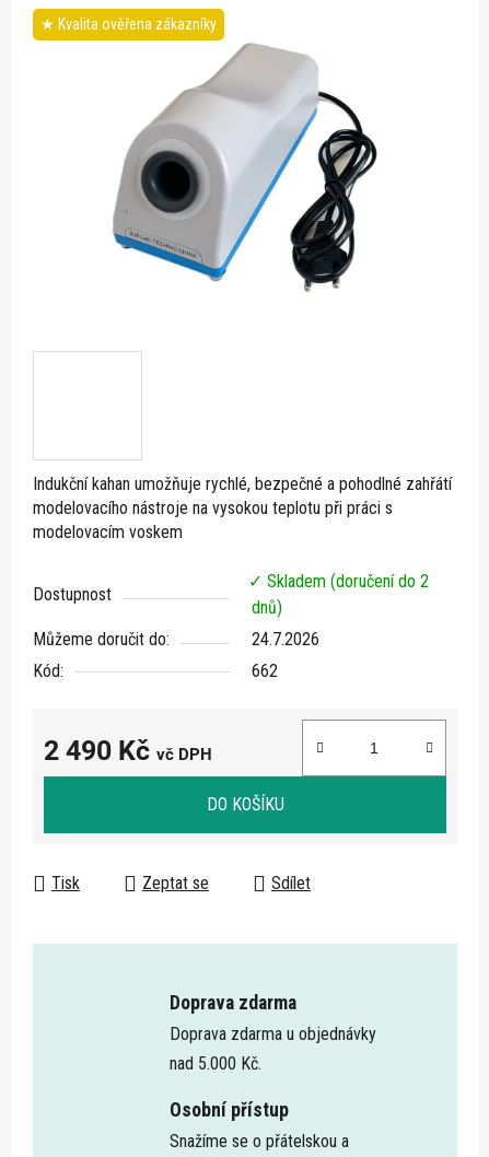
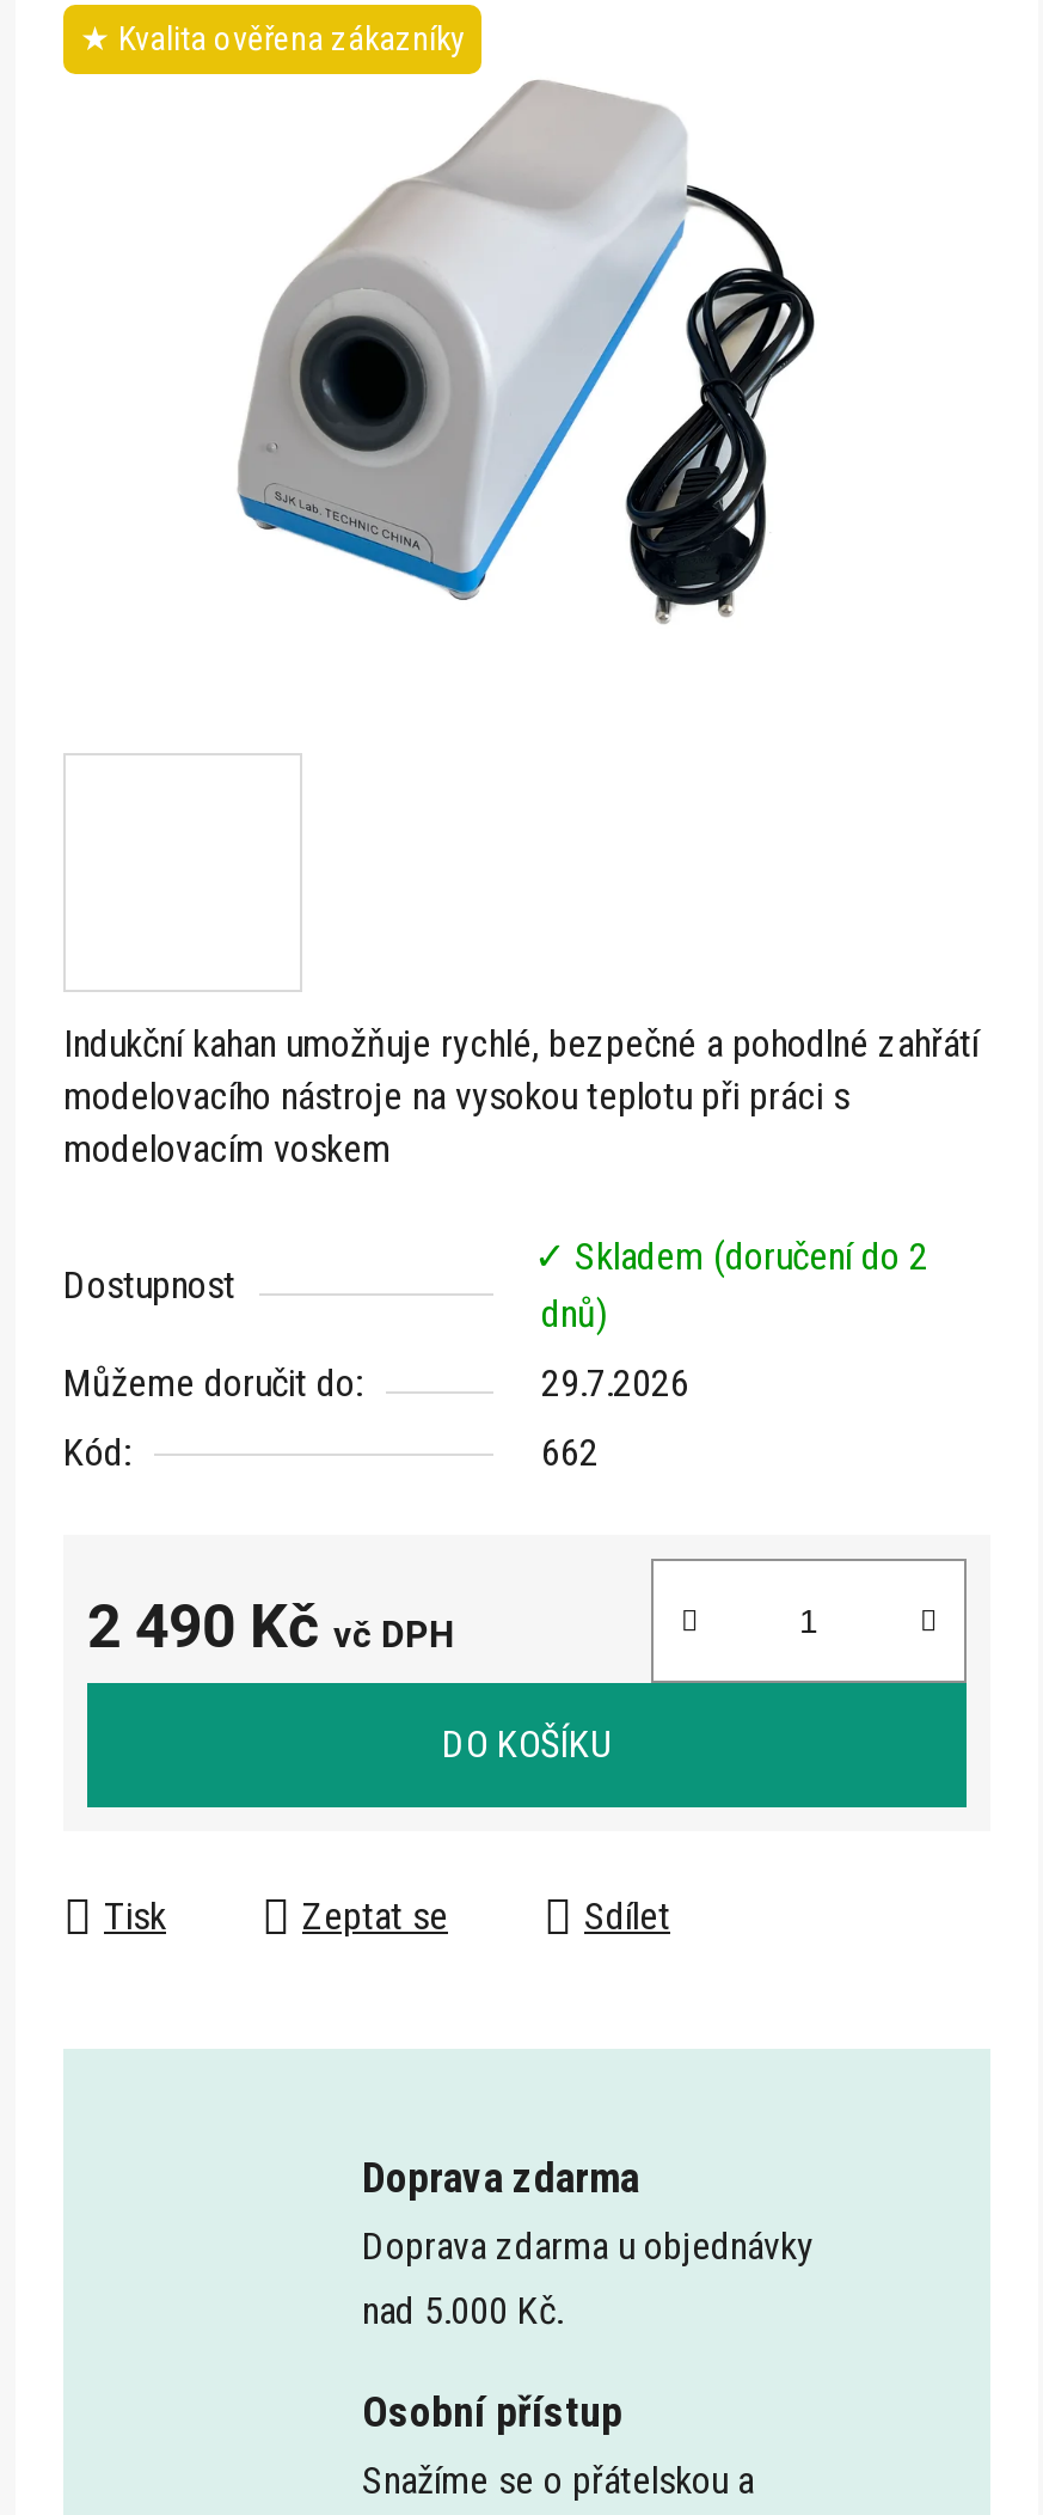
[252,629,319,650] 24.7.2026 -> [541,1360,689,1406] 29.7.2026

